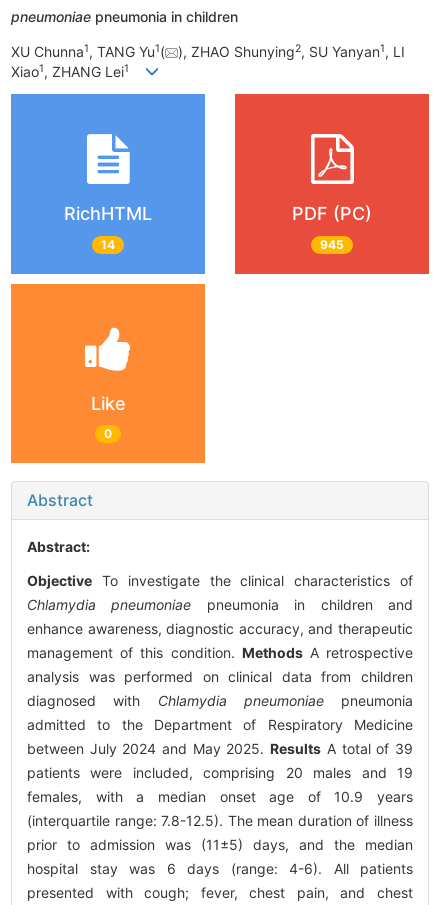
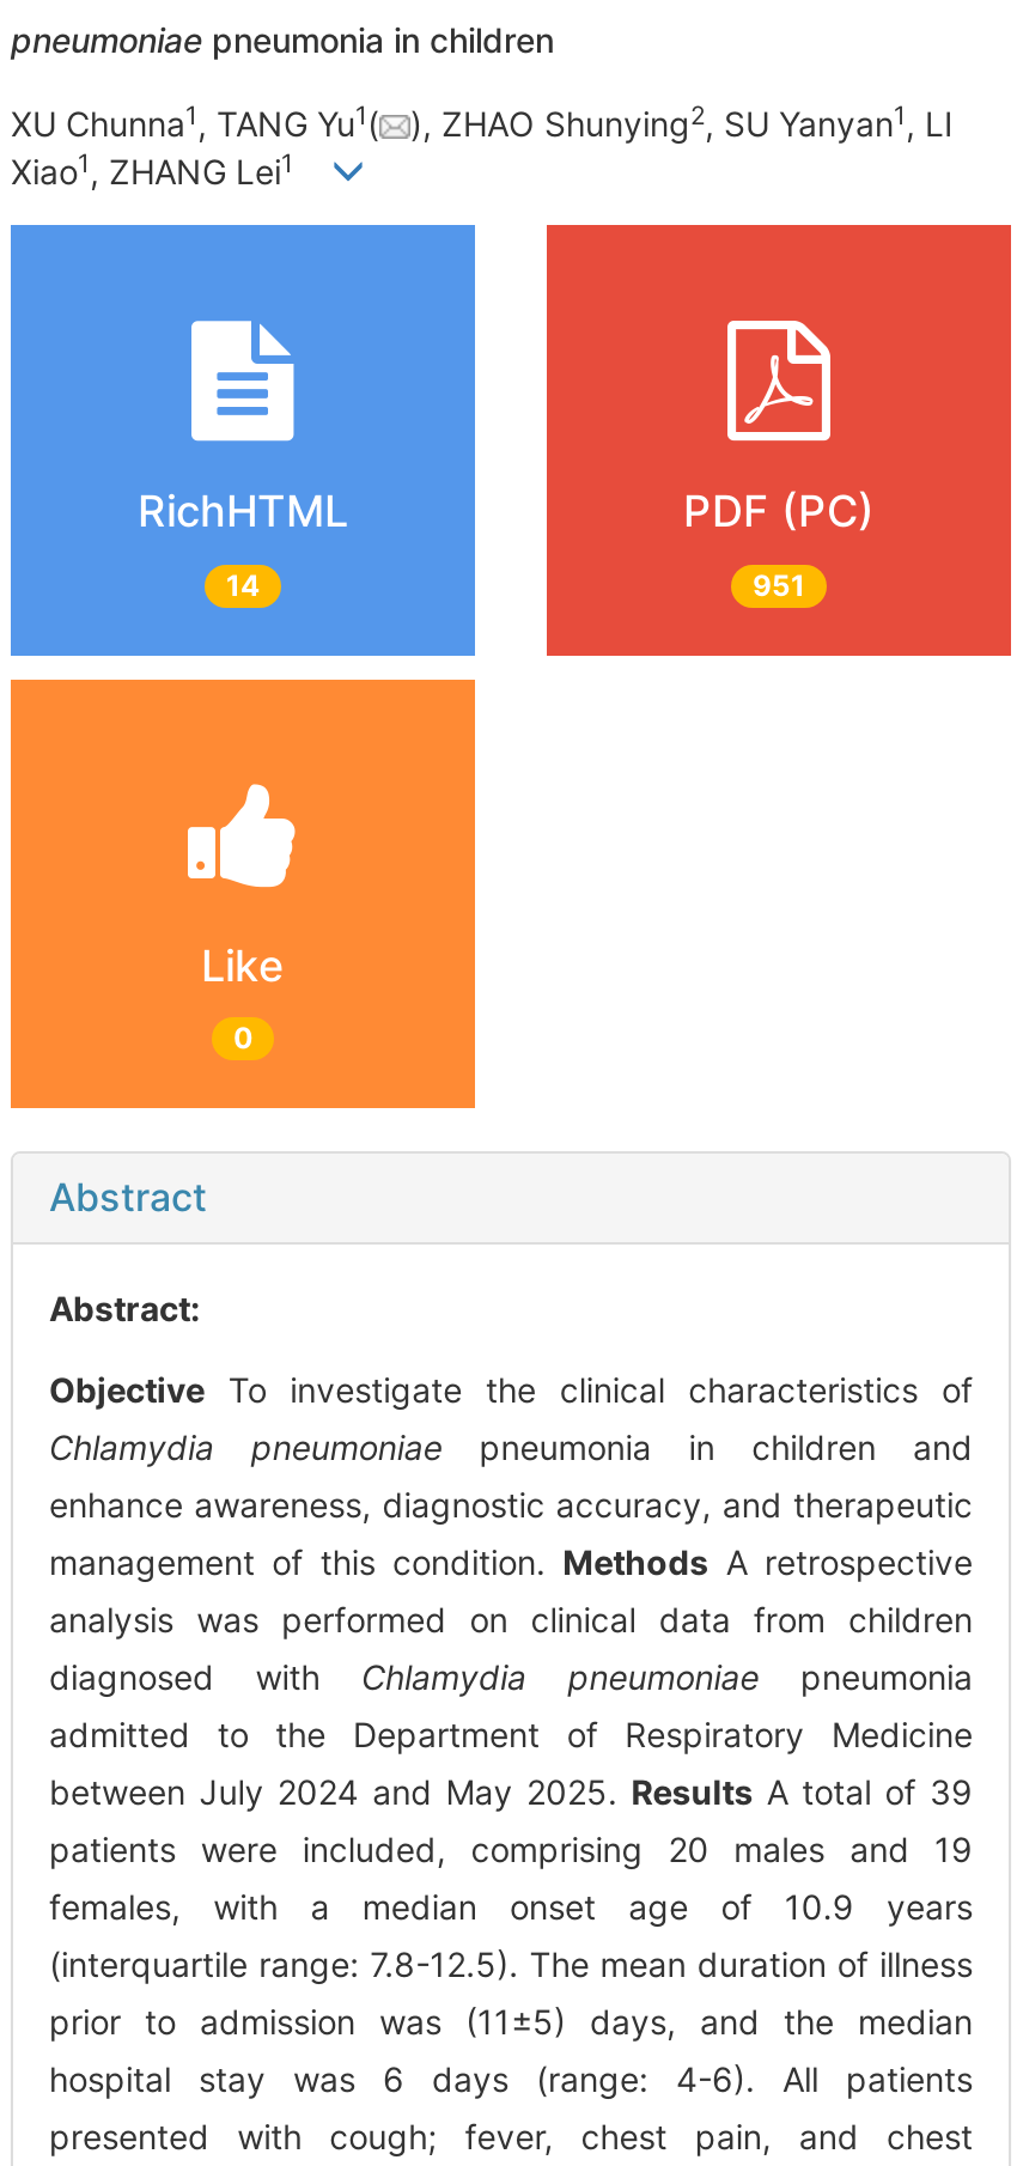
[320,236,344,251] 945 -> [753,566,805,602] 951

